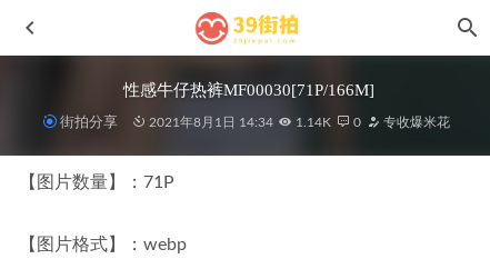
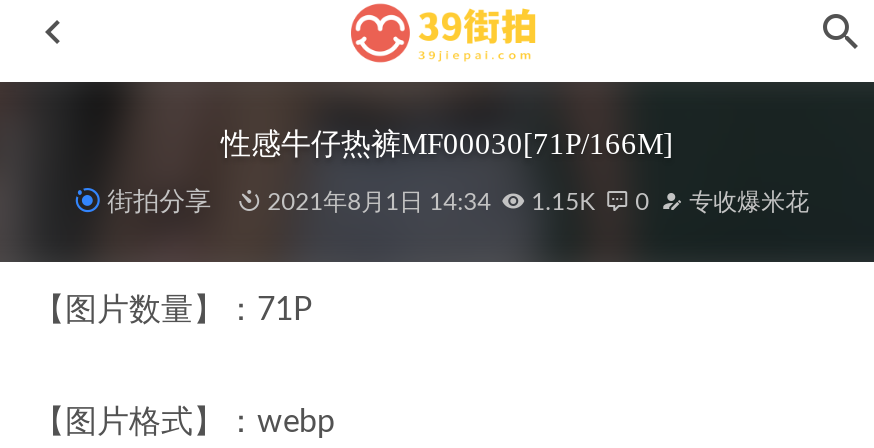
[292,115,331,128] 1.14K -> [525,189,595,213] 1.15K

